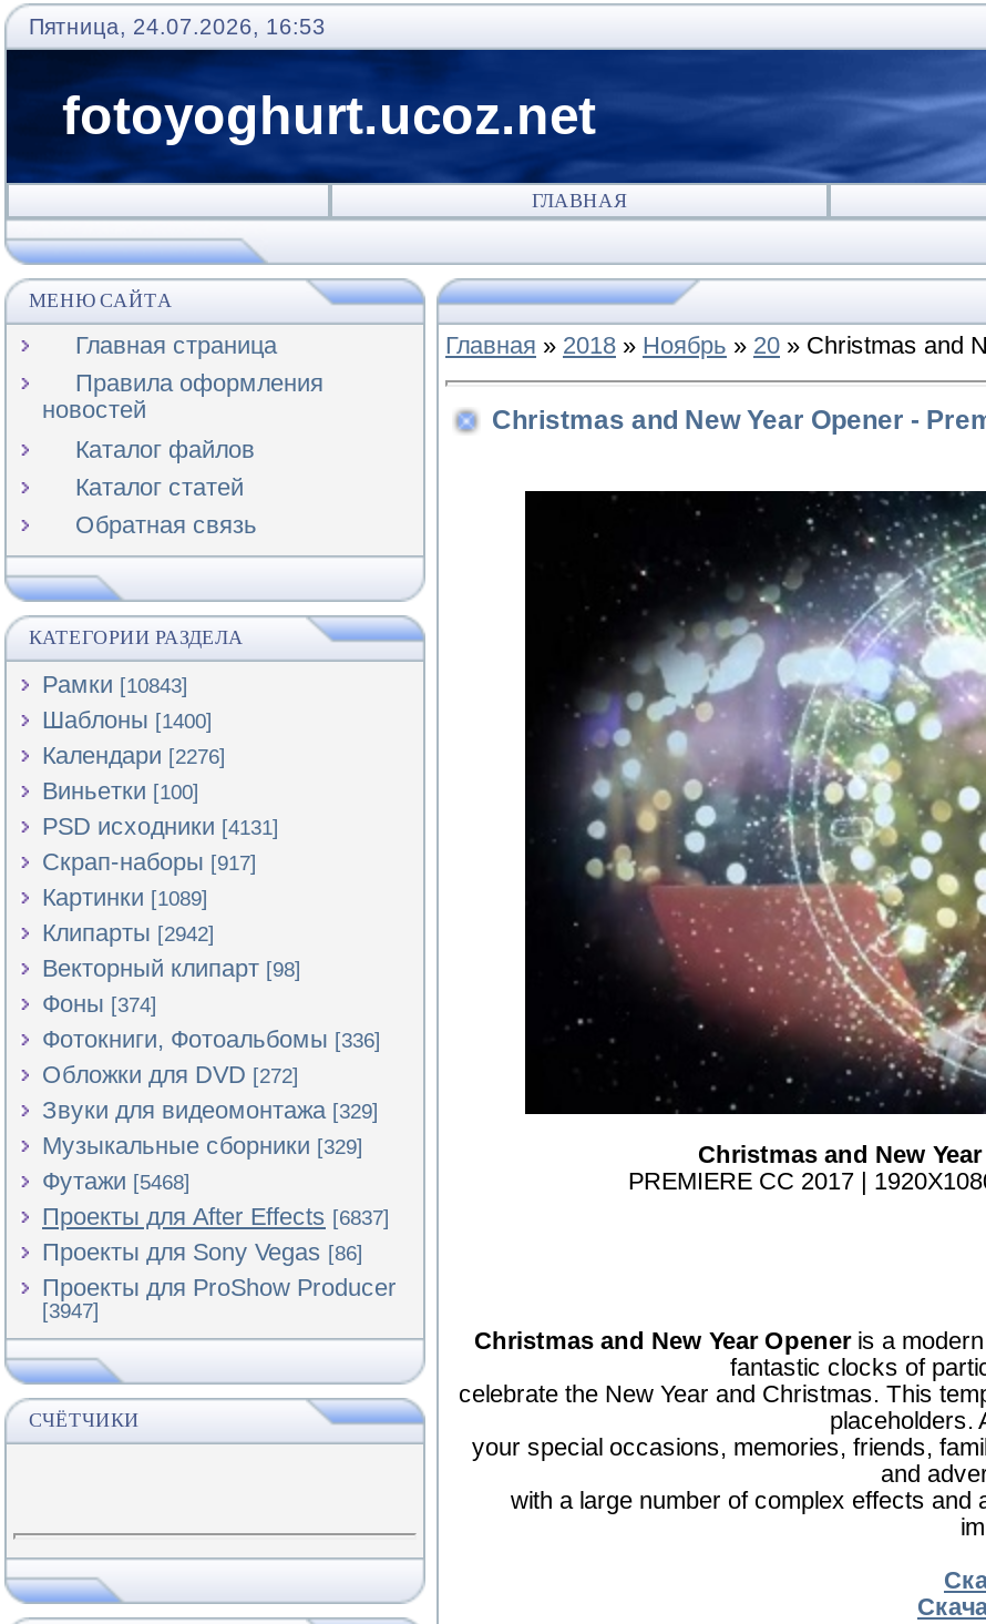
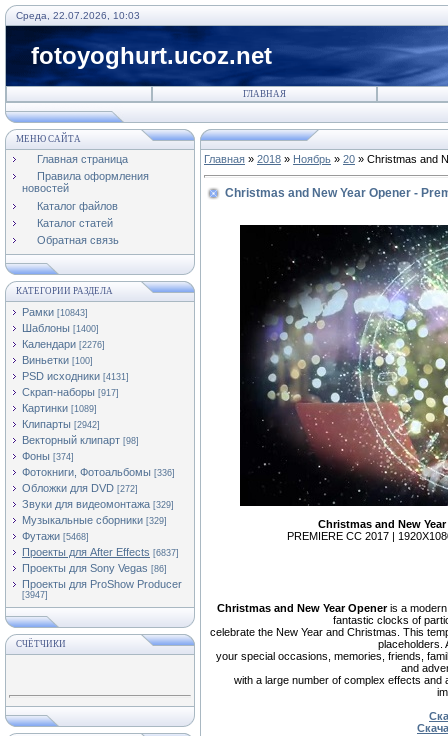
[29,14,326,39] Пятница, 24.07.2026, 16:53 -> [16,10,140,21] Среда, 22.07.2026, 10:03

